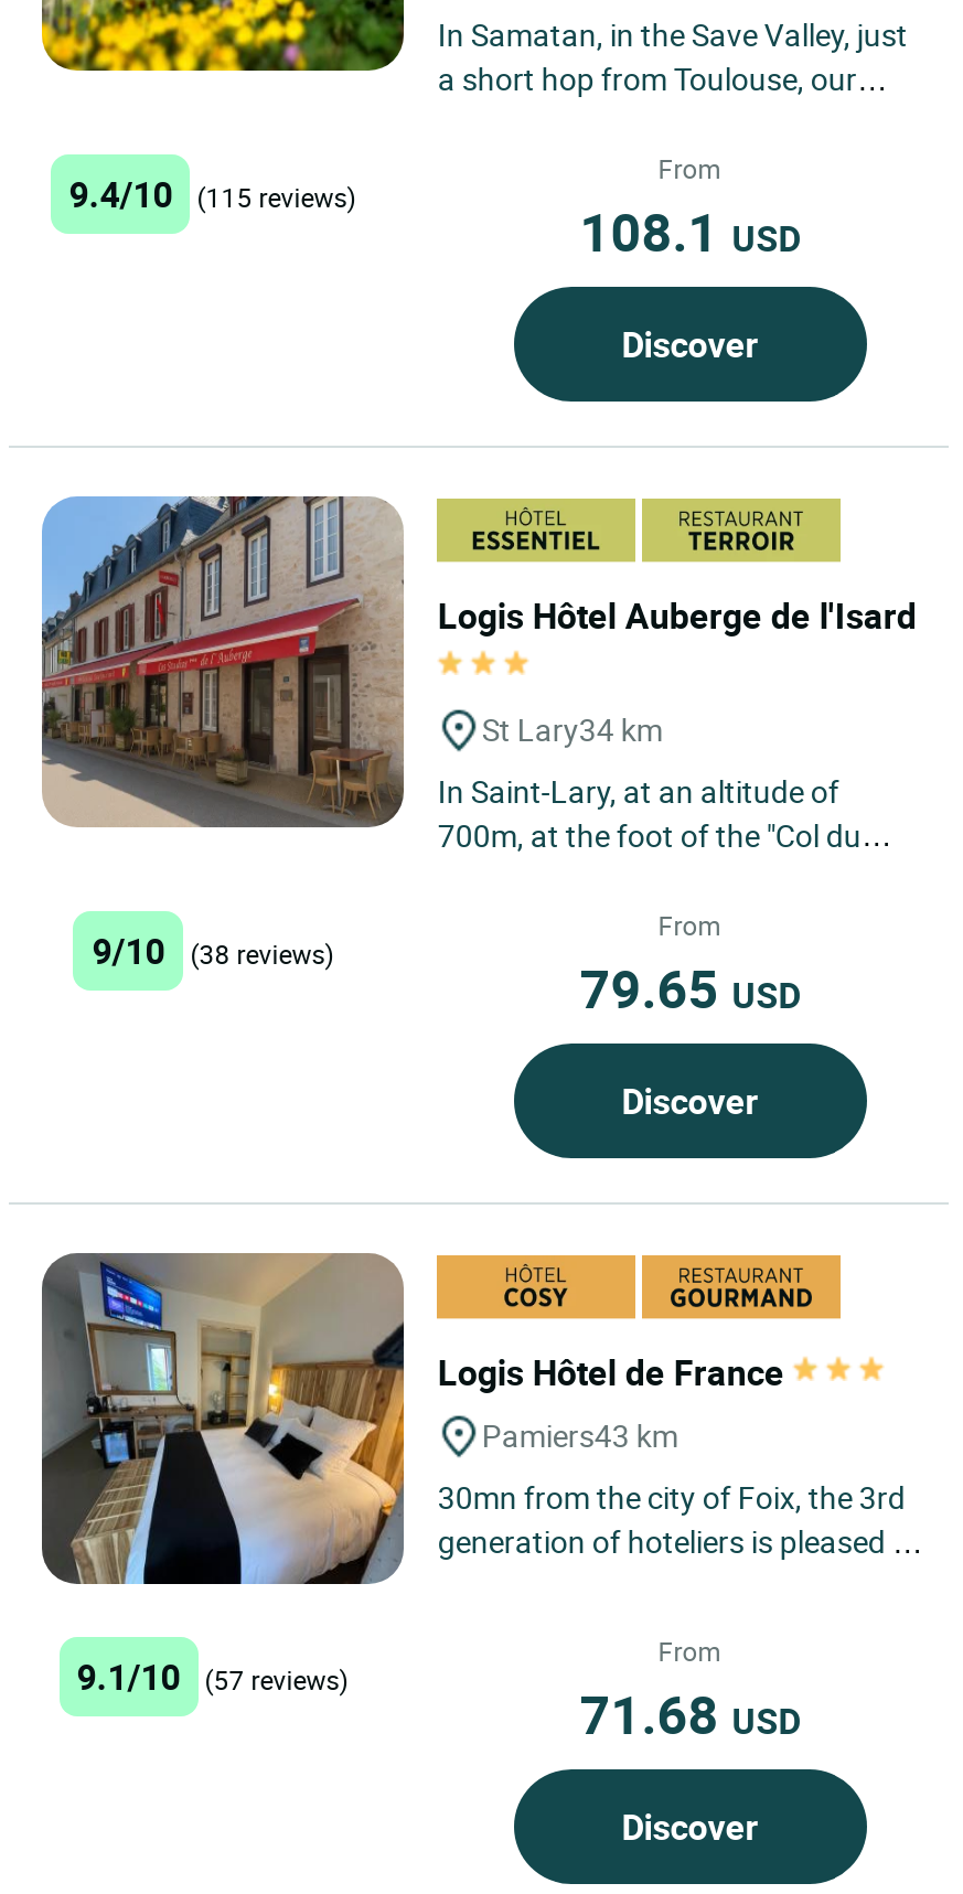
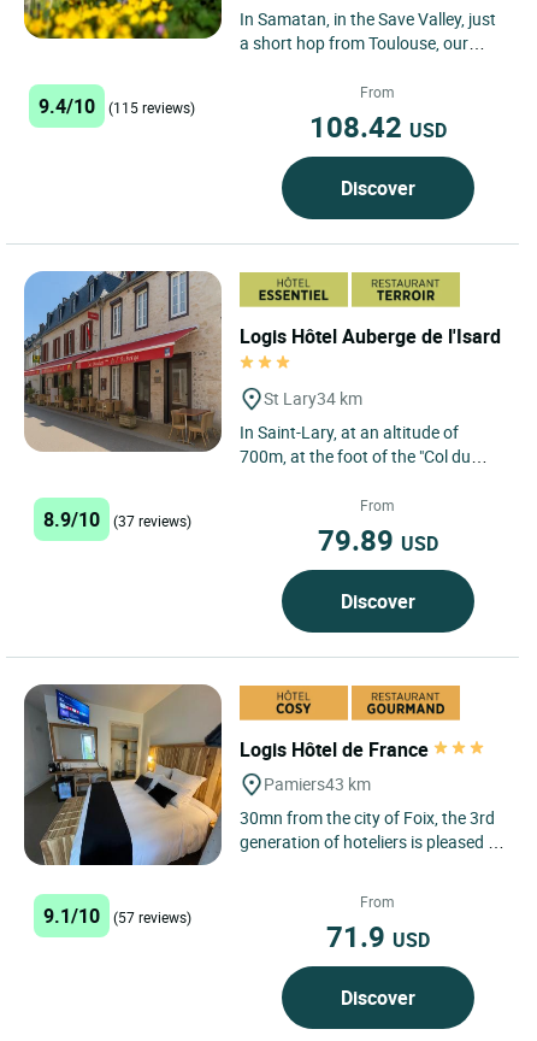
[580,196,800,267] 108.1 USD -> [309,107,446,146] 108.42 USD
[92,925,165,974] 9/10 -> [43,505,100,532] 8.9/10
[190,934,334,970] (38 reviews) -> [113,510,191,530] (37 reviews)
[580,952,800,1023] 79.65 USD -> [318,520,438,558] 79.89 USD
[580,1678,800,1748] 71.68 USD -> [326,916,429,955] 71.9 USD

